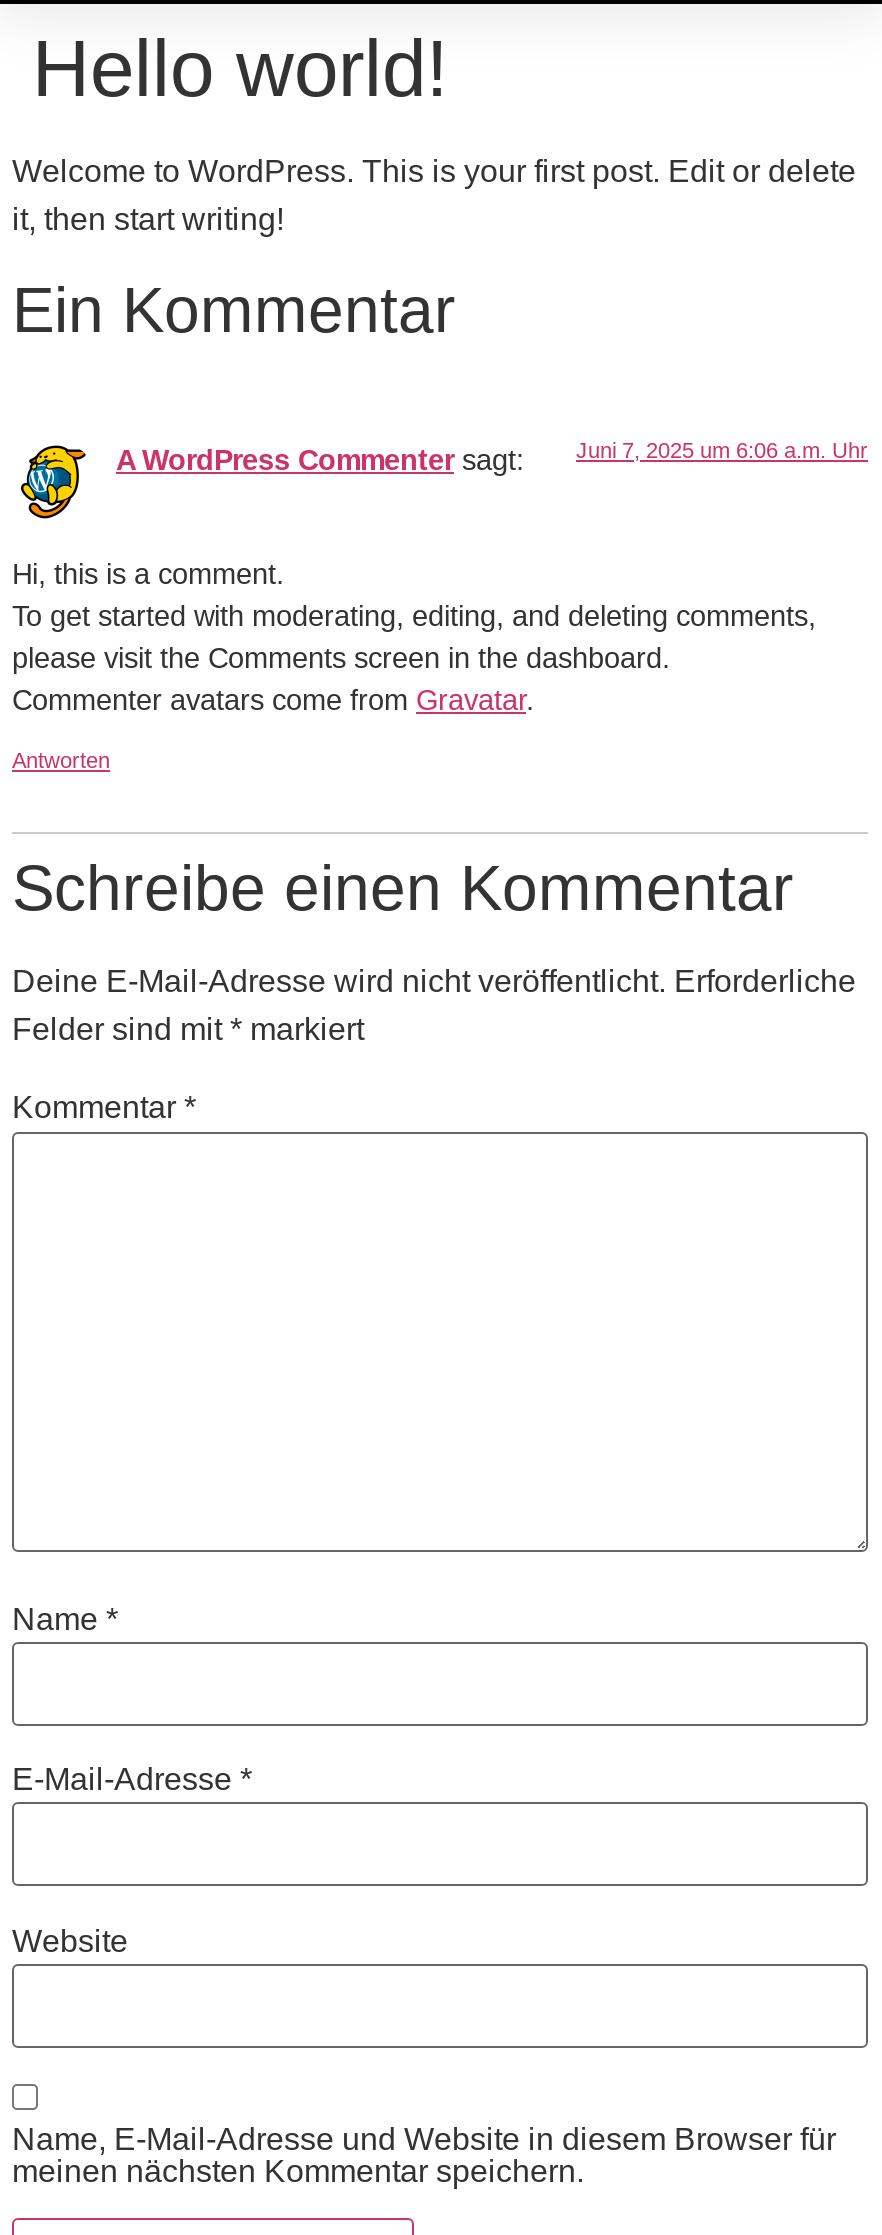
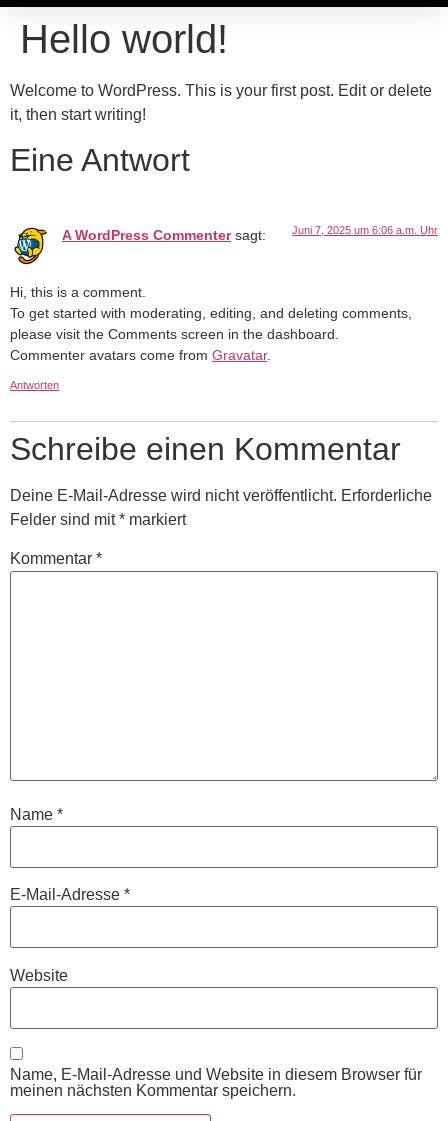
[12,275,456,347] Ein Kommentar -> [10,142,190,178] Eine Antwort

